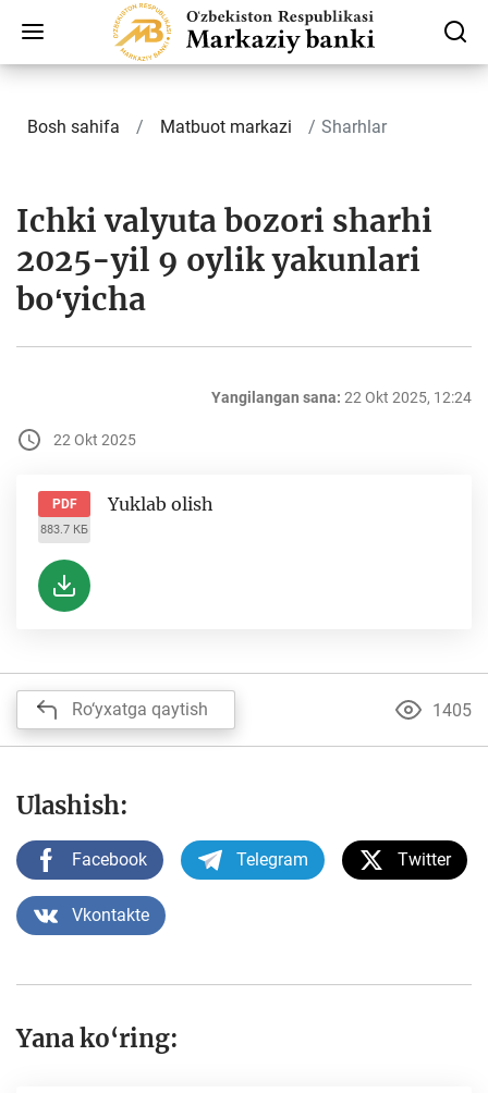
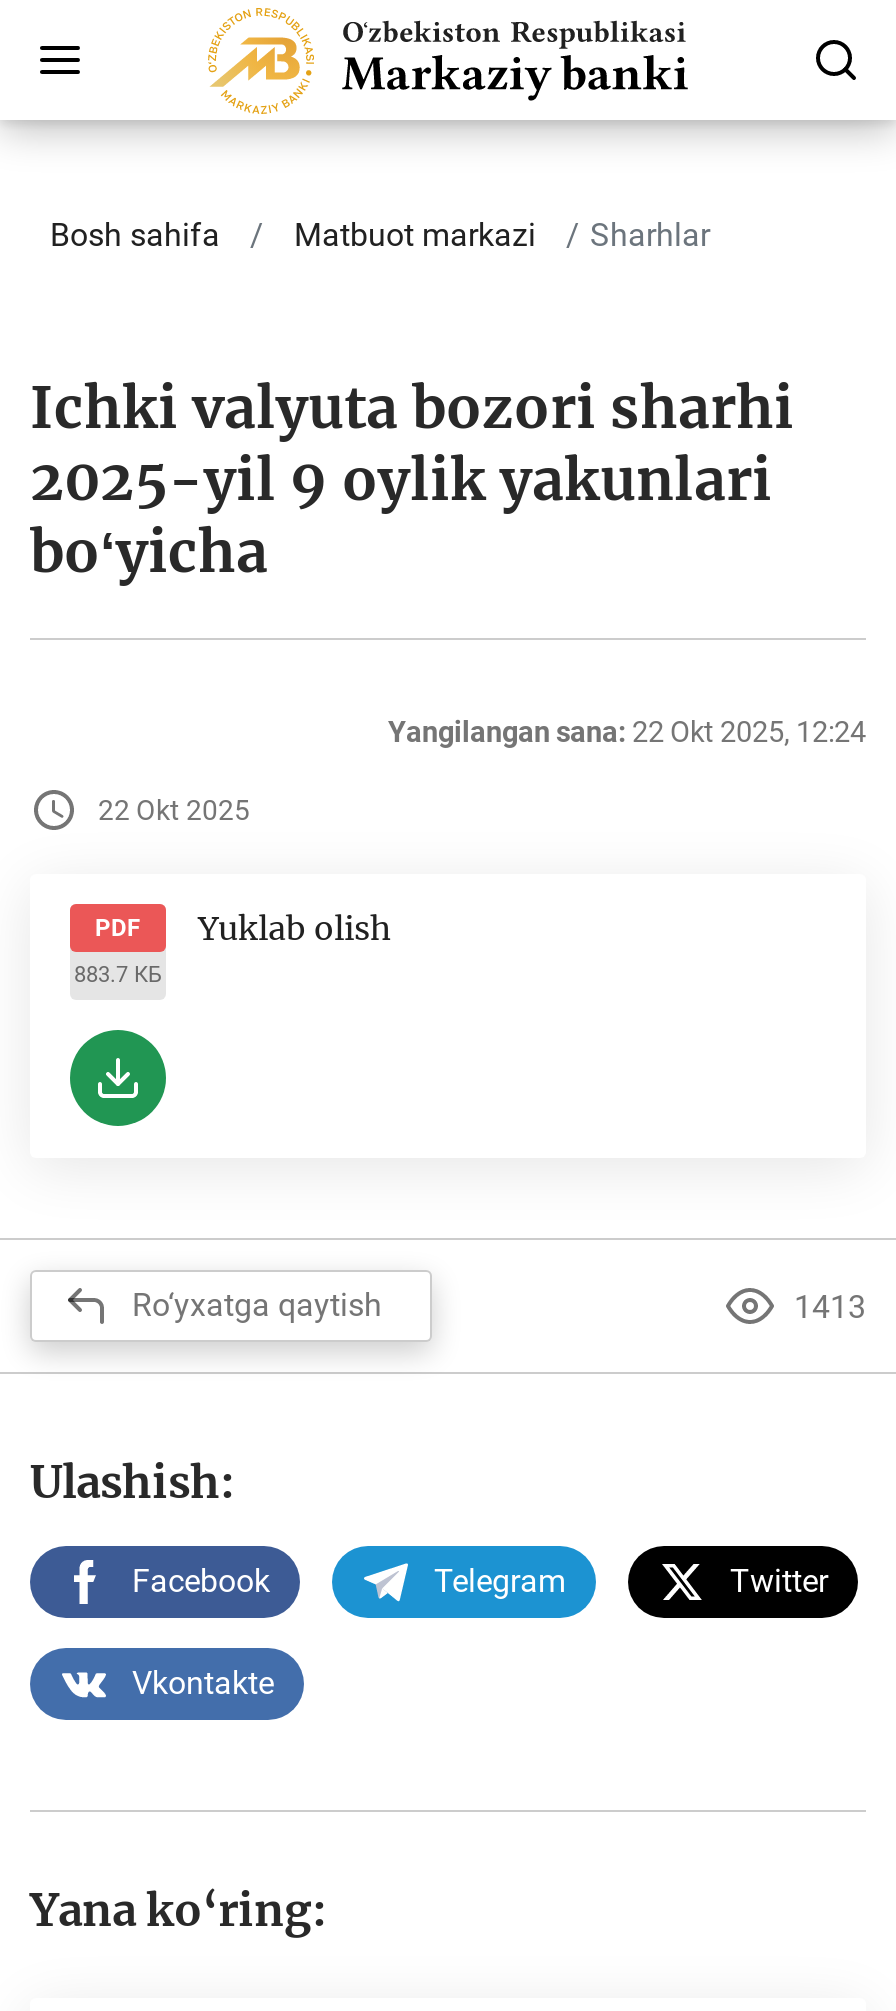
[432,700,472,721] 1405 -> [794,1288,866,1326] 1413

